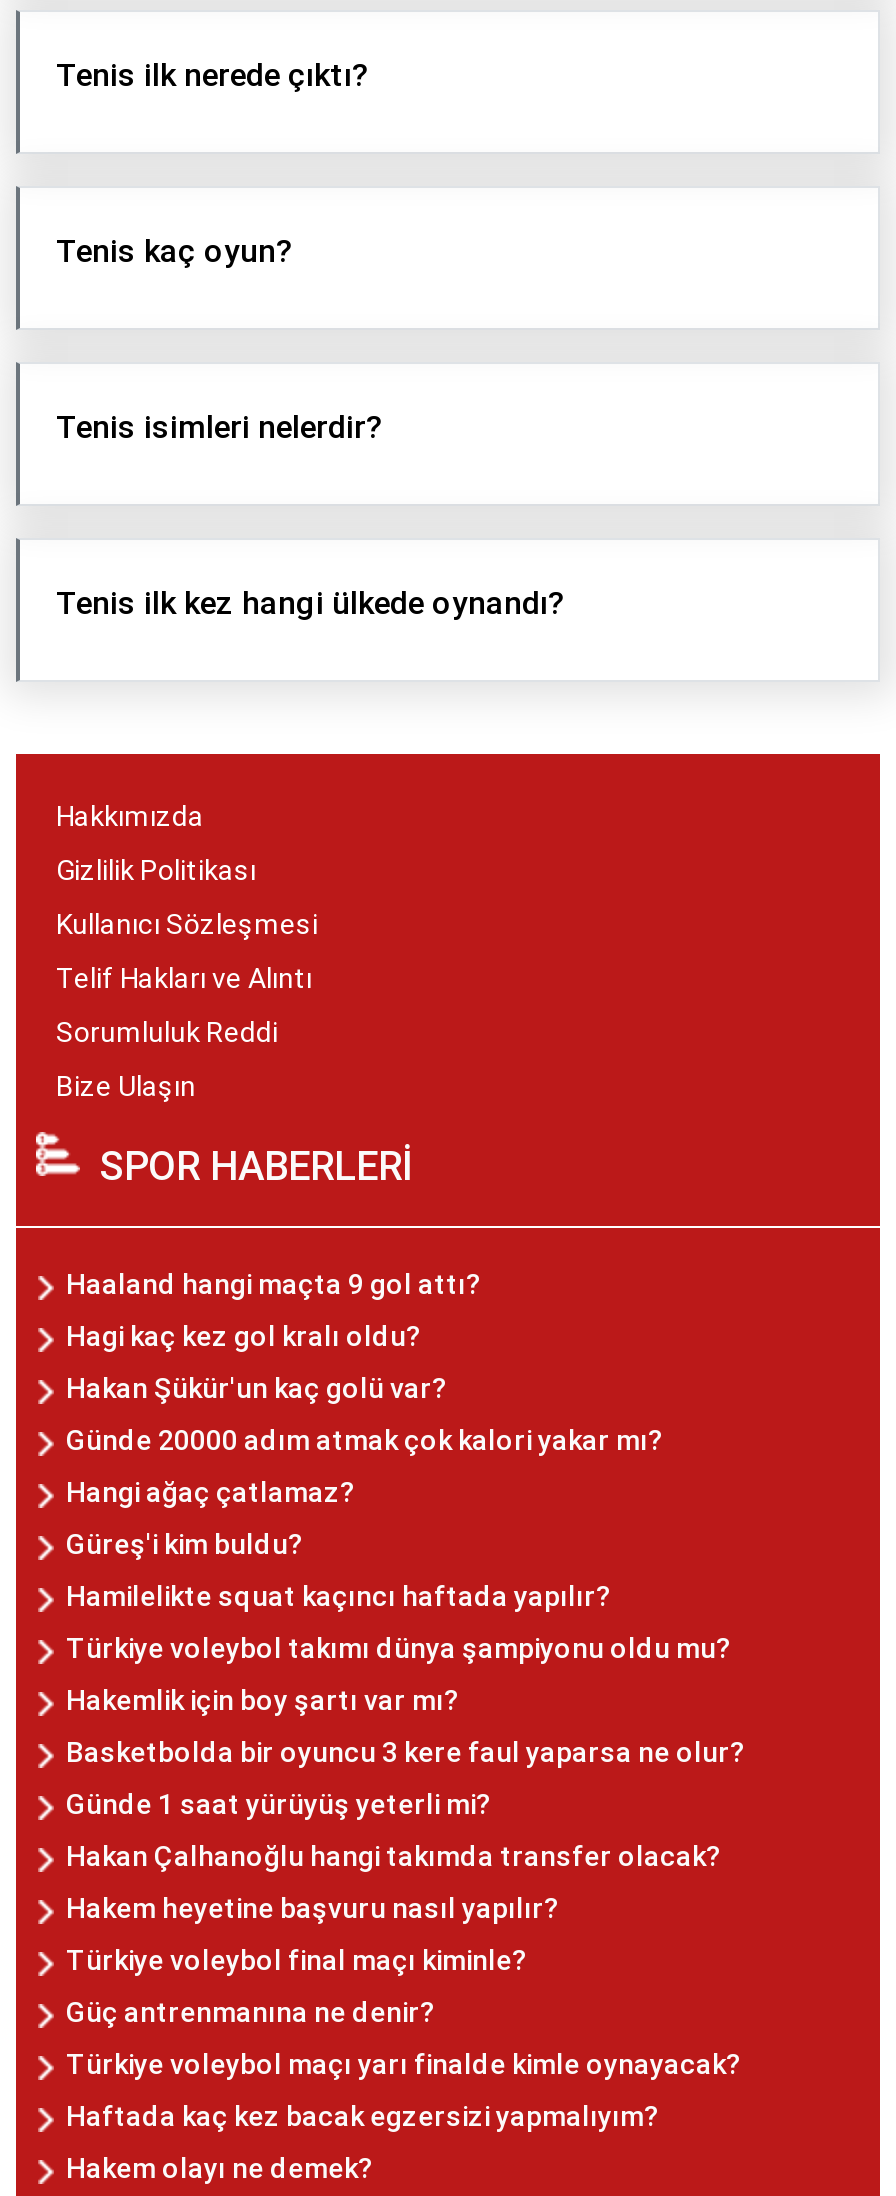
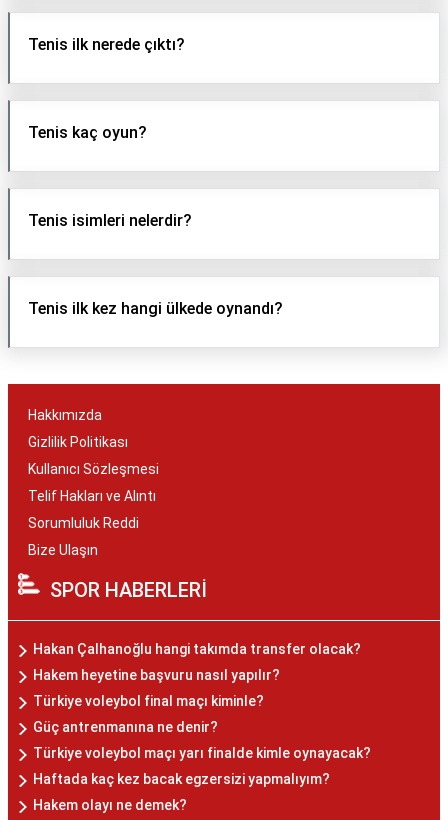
[66,1269,746,1821] Haaland hangi maçta 9 gol attı? | Hagi kaç kez gol kralı oldu? | Hakan Şükür'un kaç golü var? | Günde 20000 adım atmak çok kalori yakar mı? | Hangi ağaç çatlamaz? | Güreş'i kim buldu? | Hamilelikte squat kaçıncı haftada yapılır? | Türkiye voleybol takımı dünya şampiyonu oldu mu? | Hakemlik için boy şartı var mı? | Basketbolda bir oyuncu 3 kere faul yaparsa ne olur? | Günde 1 saat yürüyüş yeterli mi? -> none

